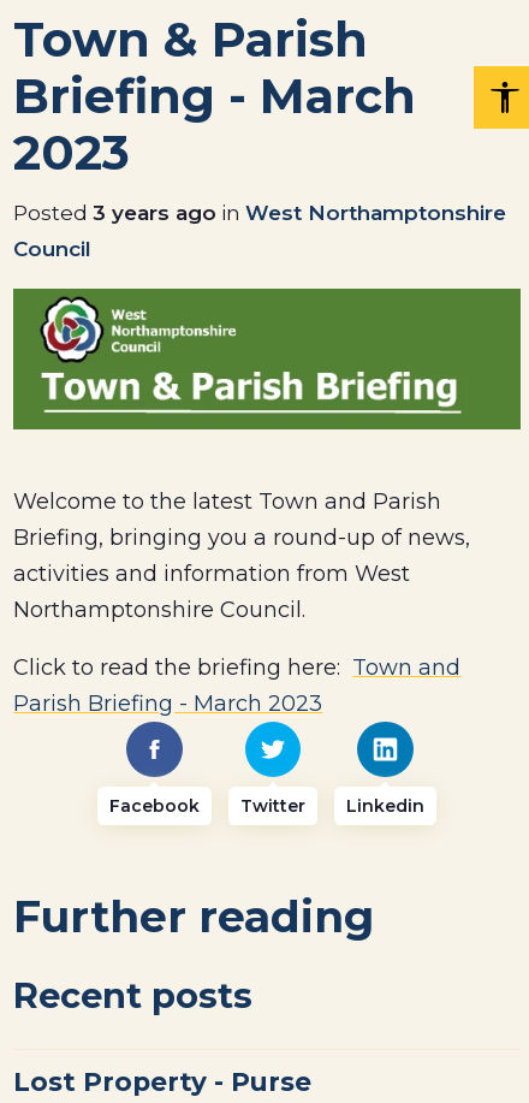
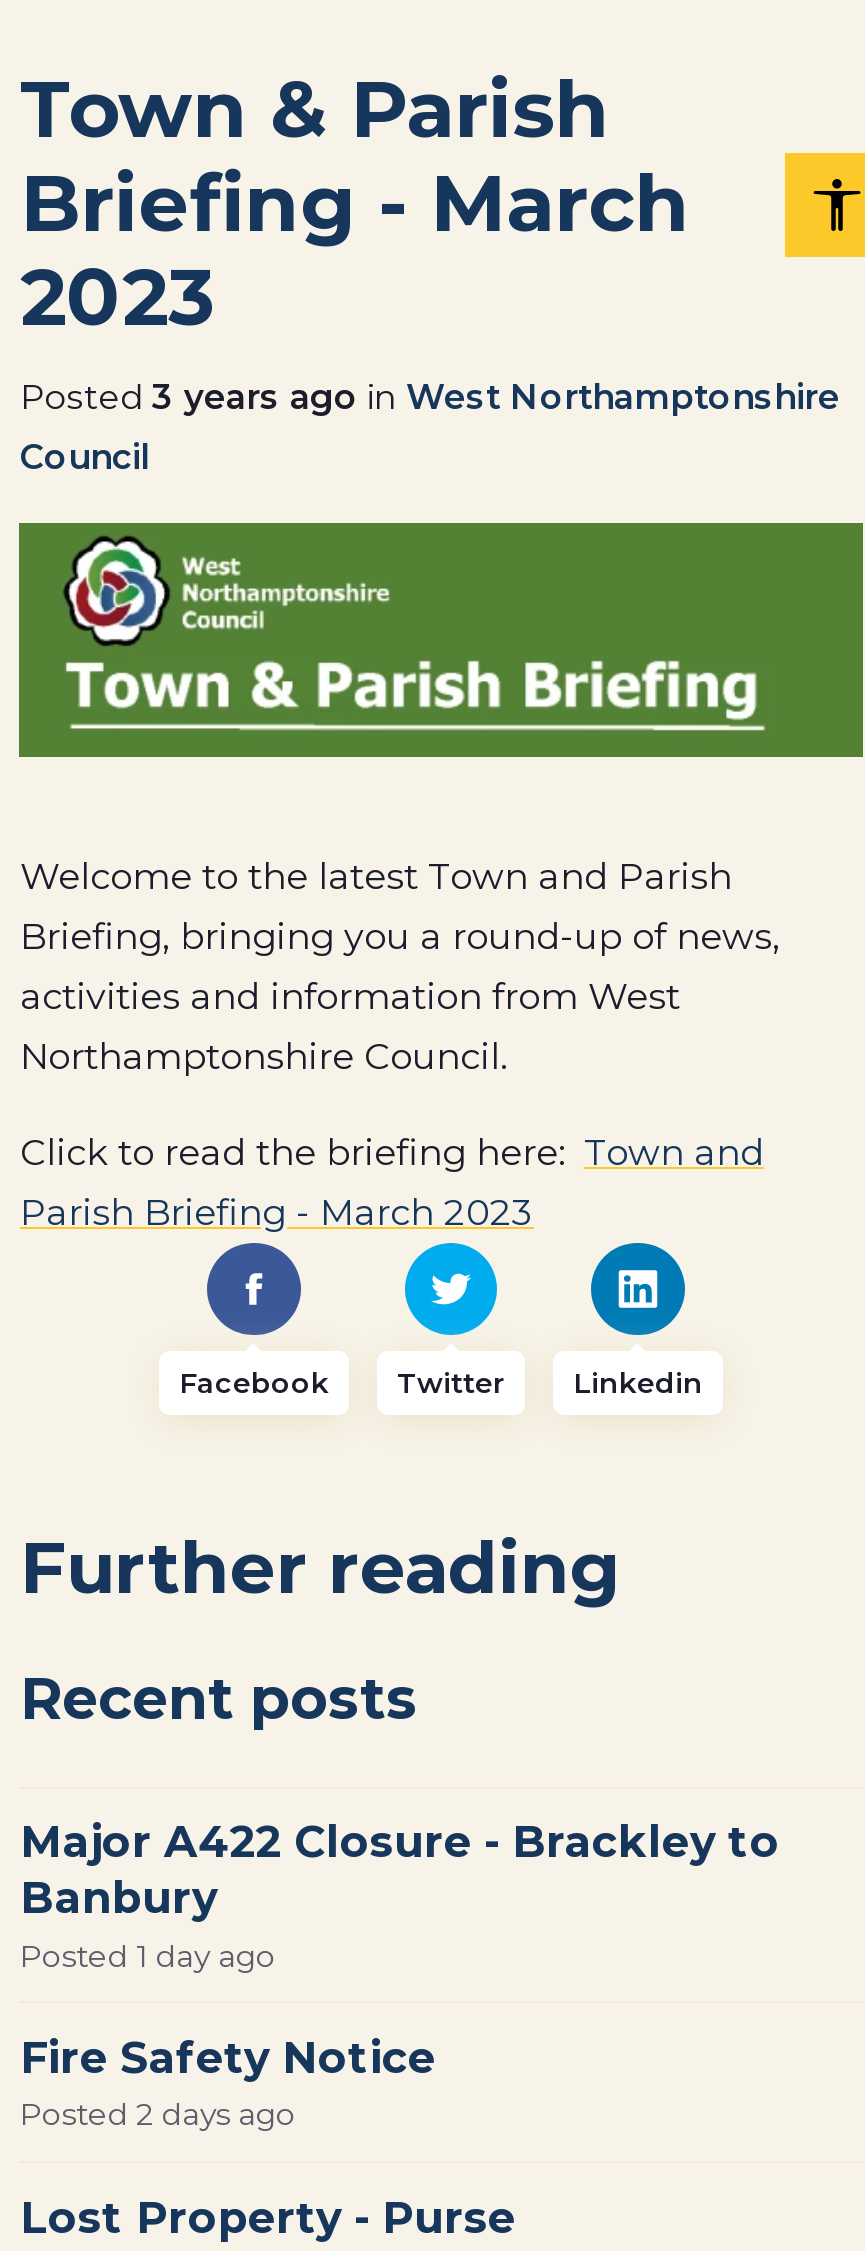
none -> [20,1816,780,2134] Major A422 Closure - Brackley to | Banbury | Posted 1 day ago | Fire Safety Notice | Posted 2 days ago

